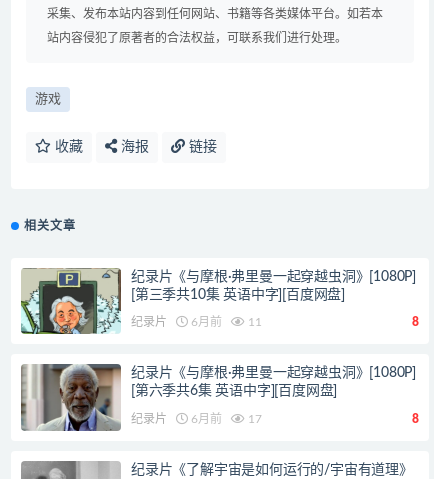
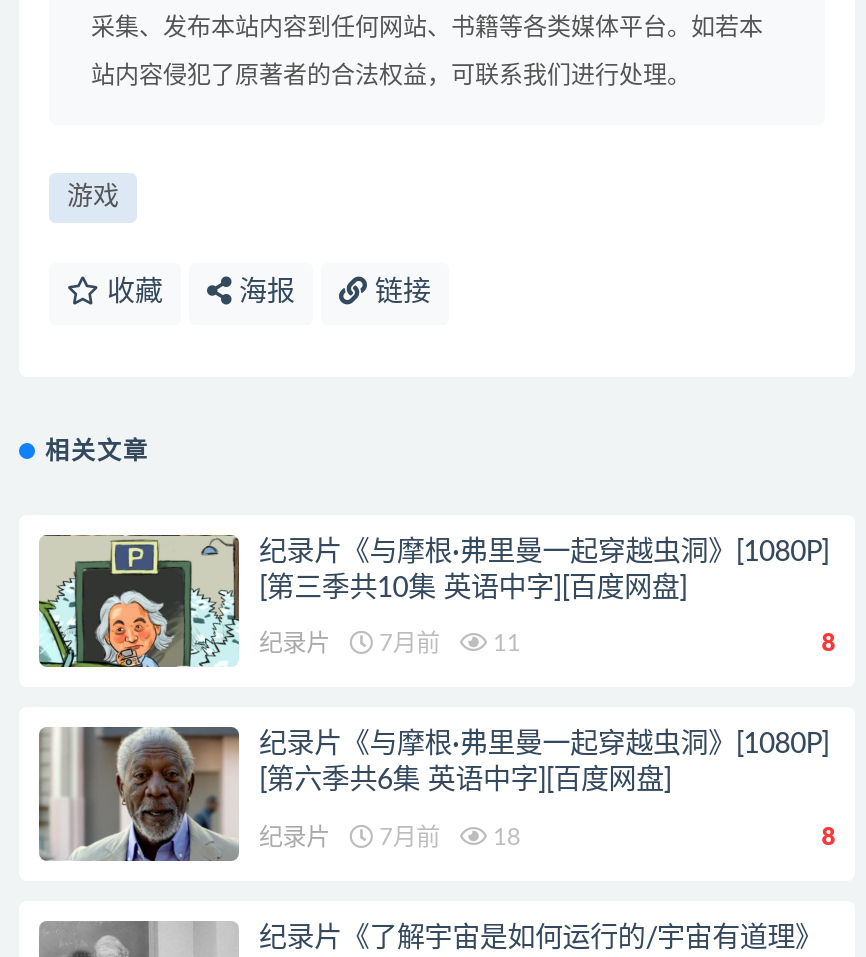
[131,316,262,328] 纪录片 6月前 11 -> [259,632,520,656] 纪录片 7月前 11
[188,413,221,425] 6月前 -> [373,825,440,849] 7月前
[245,413,262,425] 17 -> [487,825,520,849] 18

